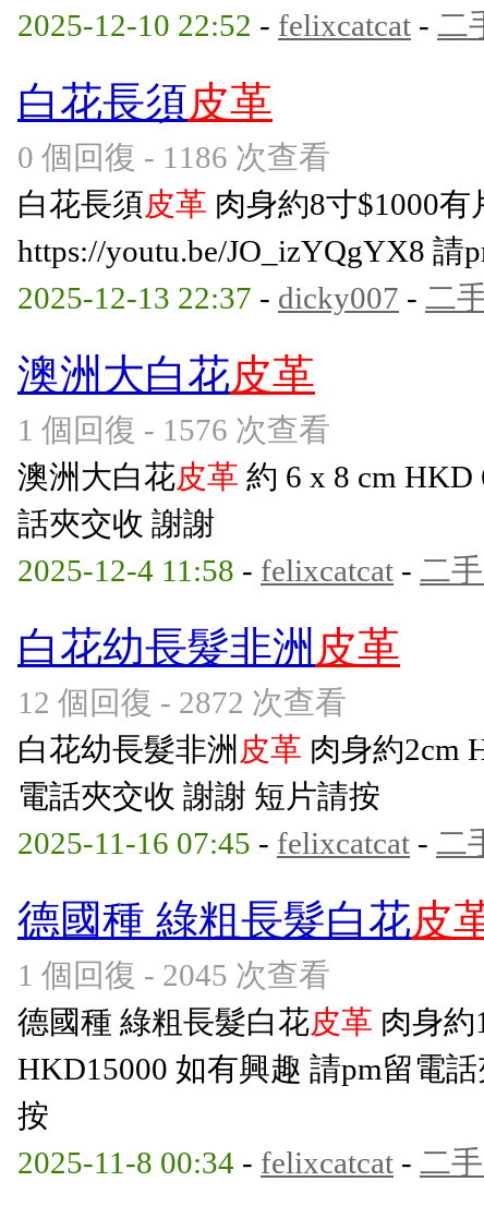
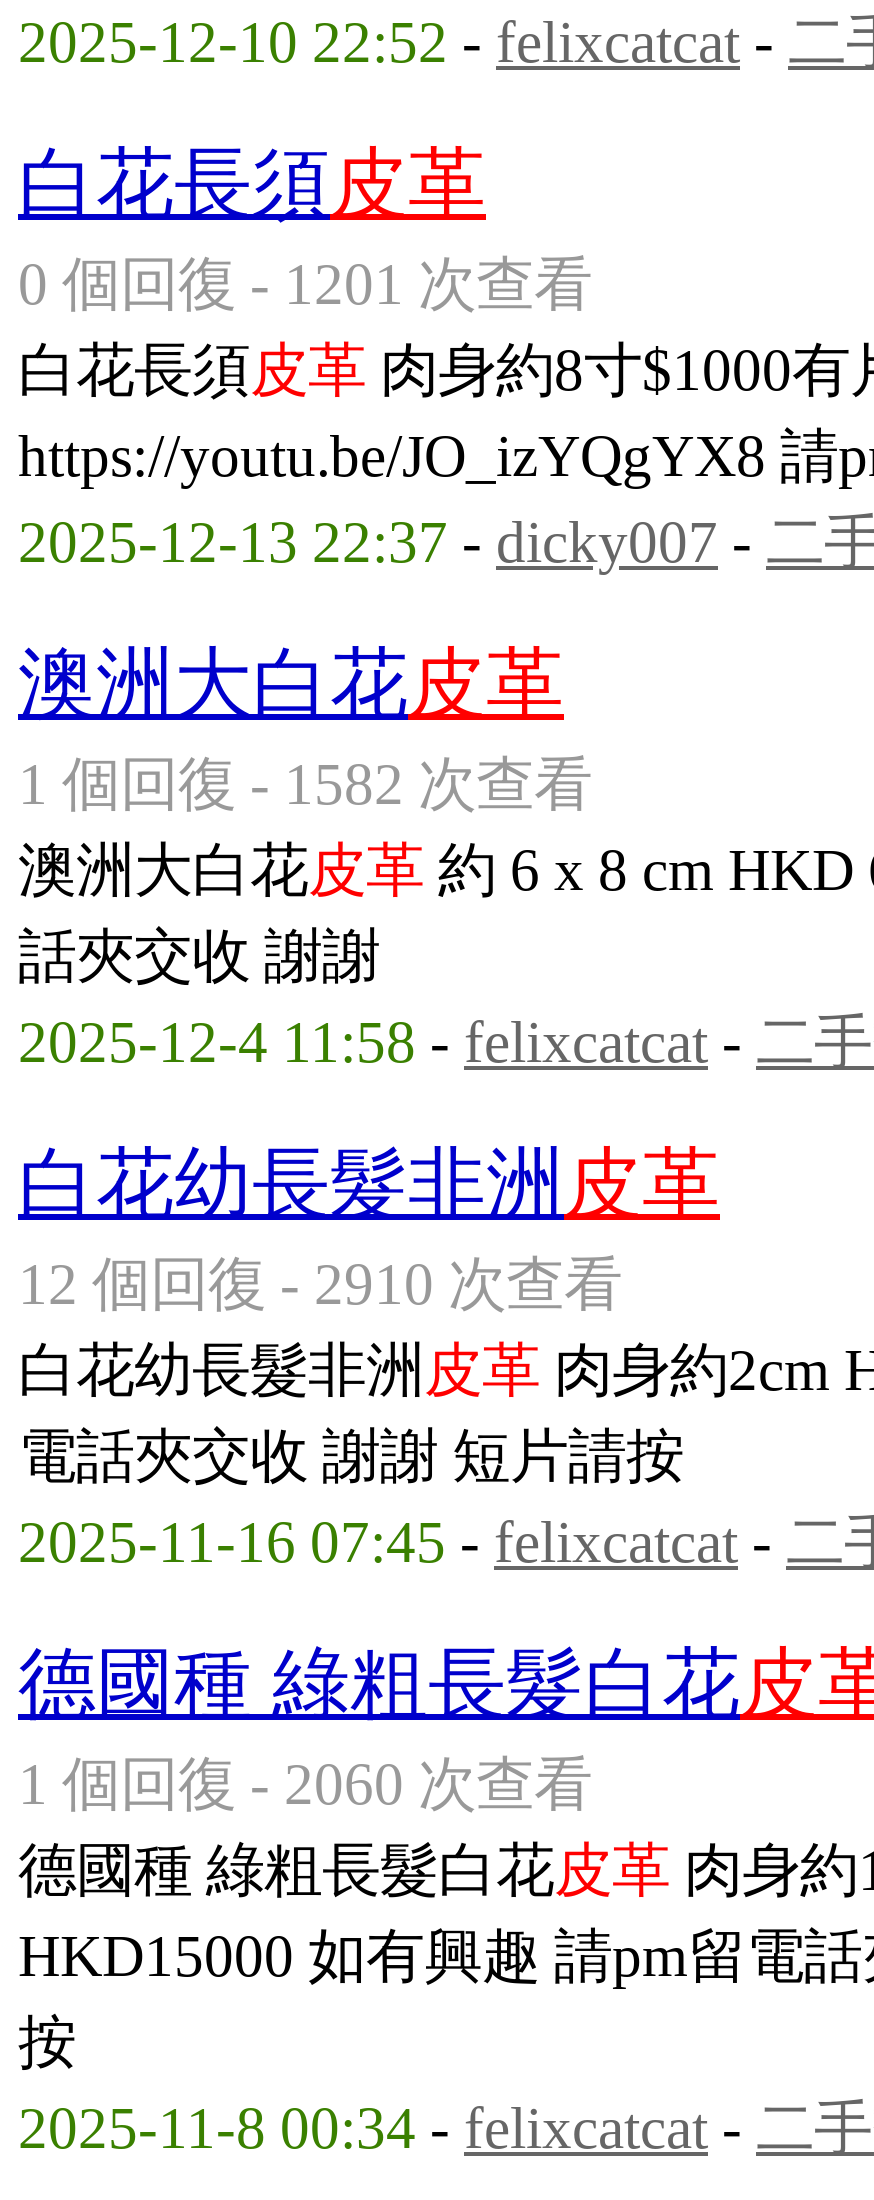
[17,140,330,174] 0 個回復 - 1186 次查看 -> [18,252,592,316] 0 個回復 - 1201 次查看
[17,412,330,447] 1 個回復 - 1576 次查看 -> [18,752,592,816] 1 個回復 - 1582 次查看
[17,685,347,720] 12 個回復 - 2872 次查看 -> [18,1252,622,1316] 12 個回復 - 2910 次查看
[17,957,330,992] 1 個回復 - 2045 次查看 -> [18,1752,592,1816] 1 個回復 - 2060 次查看

